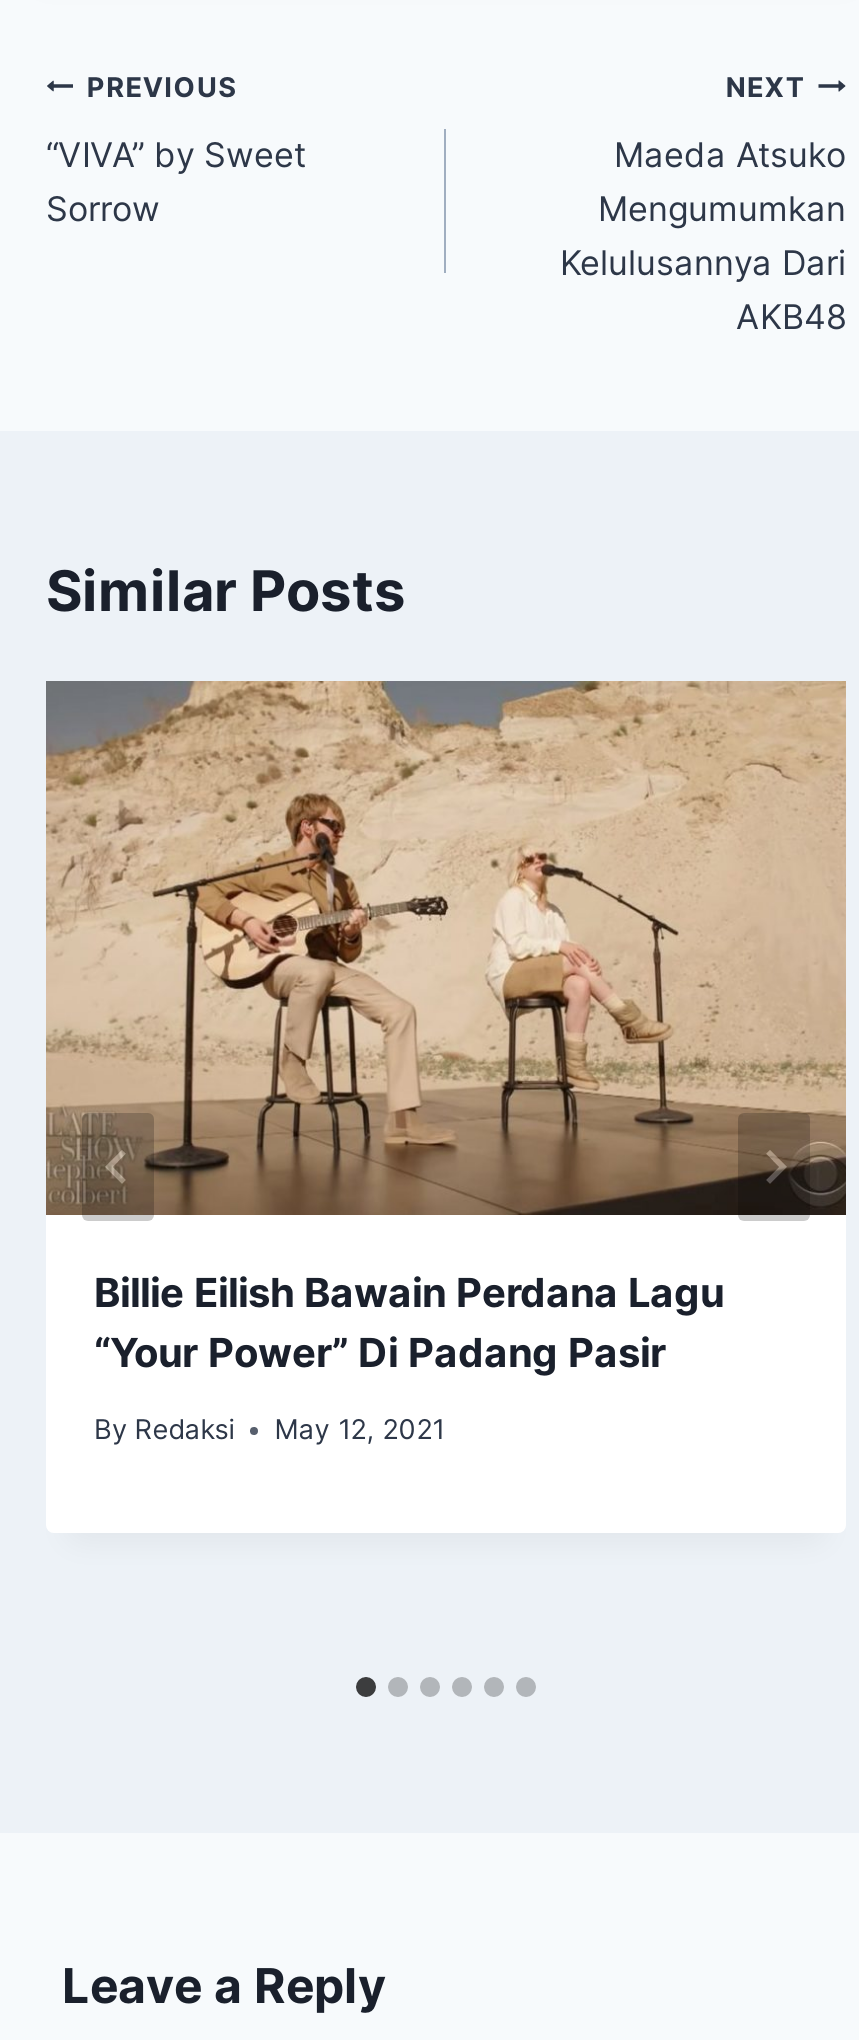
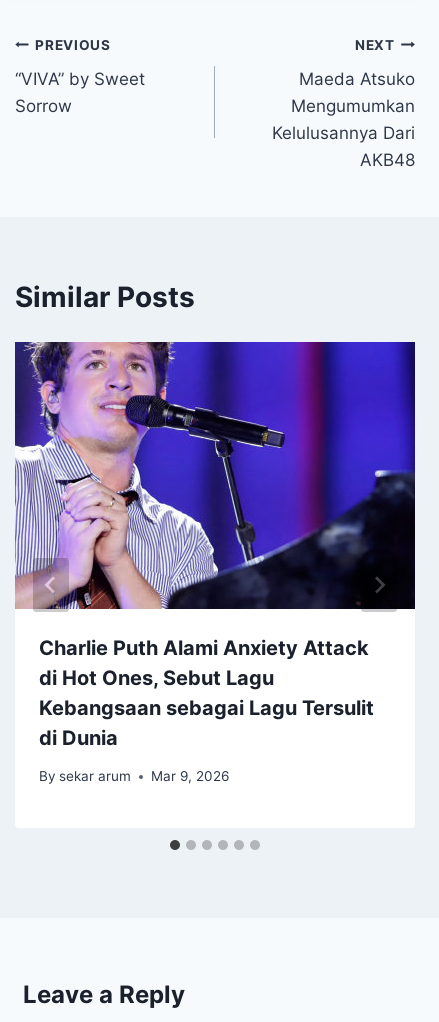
[44,679,848,1377] [image] | Billie Eilish Bawain Perdana Lagu | “Your Power” Di Padang Pasir -> [14,341,416,750] [image] | Charlie Puth Alami Anxiety Attack | di Hot Ones, Sebut Lagu | Kebangsaan sebagai Lagu Tersulit | di Dunia
[94,1414,444,1446] By Redaksi | May 12, 2021 -> [39,768,229,784] By sekar arum | Mar 9, 2026

